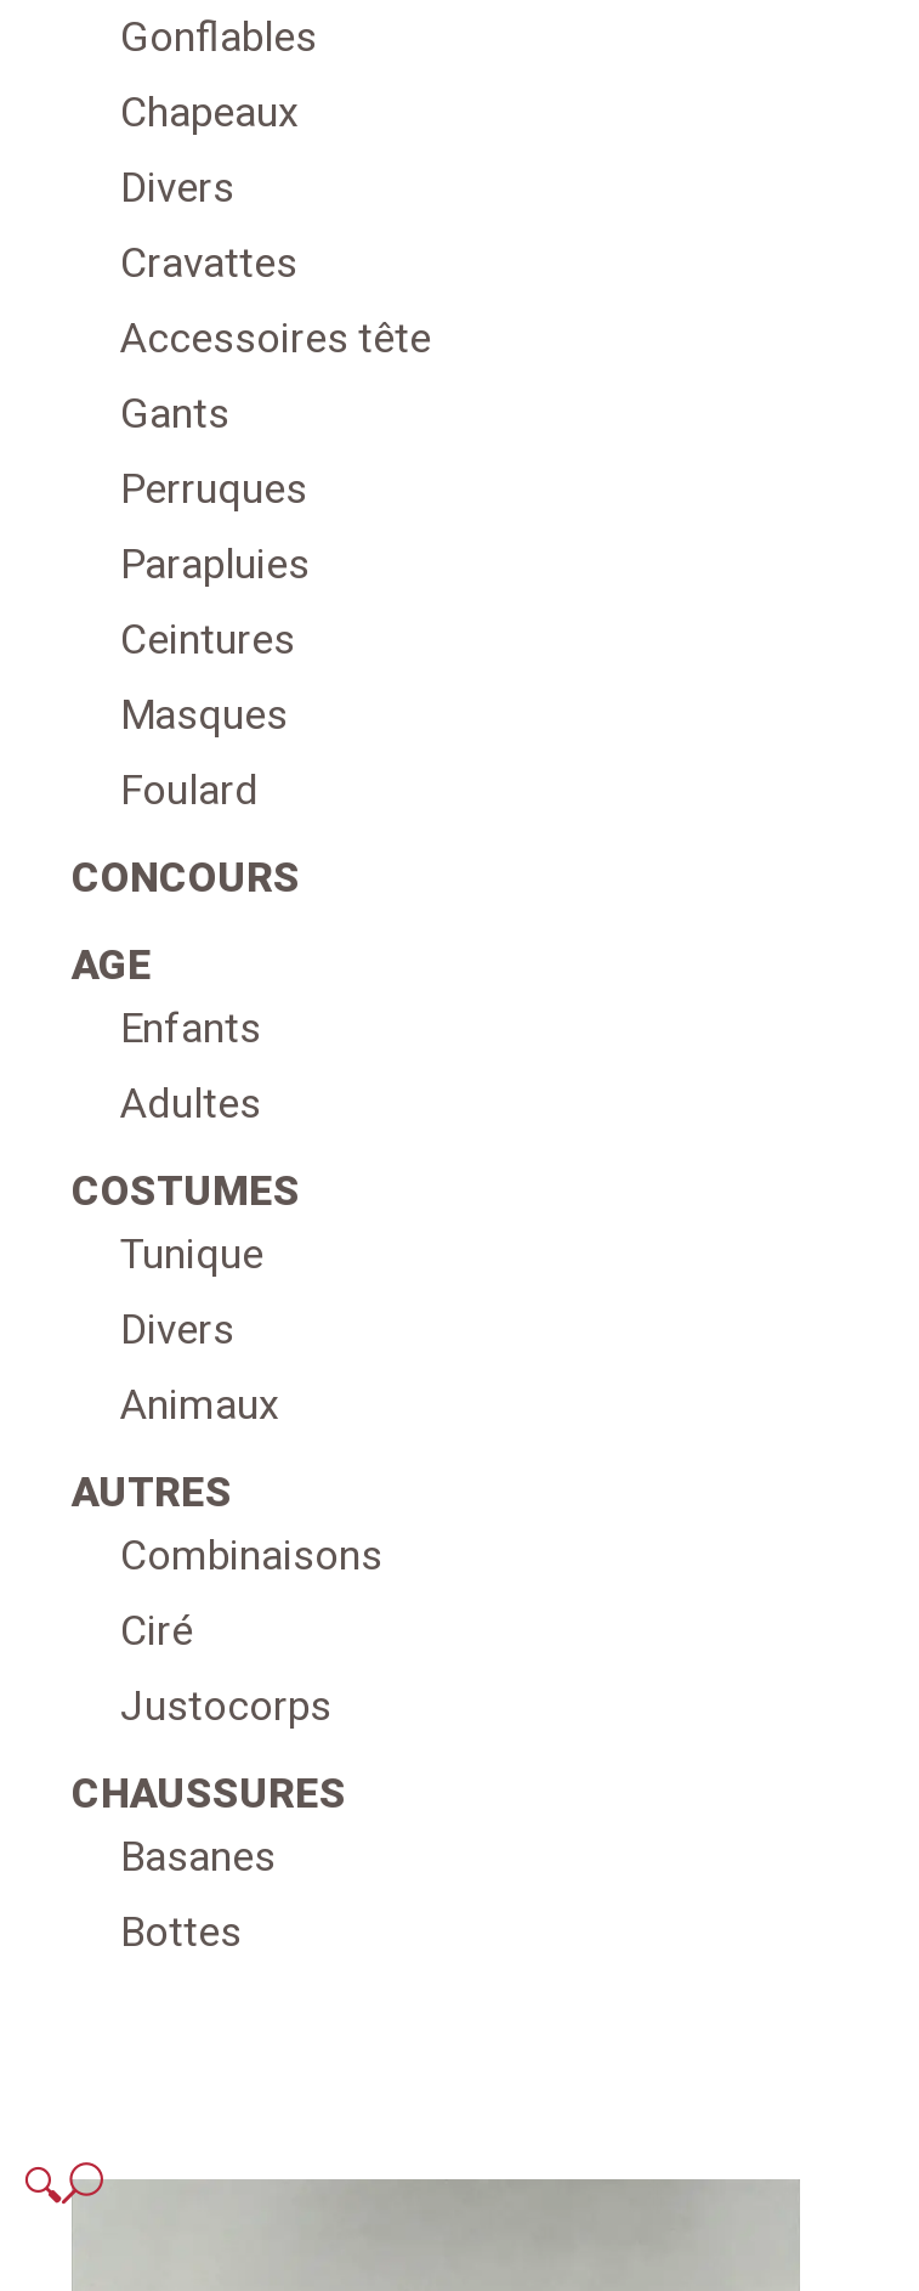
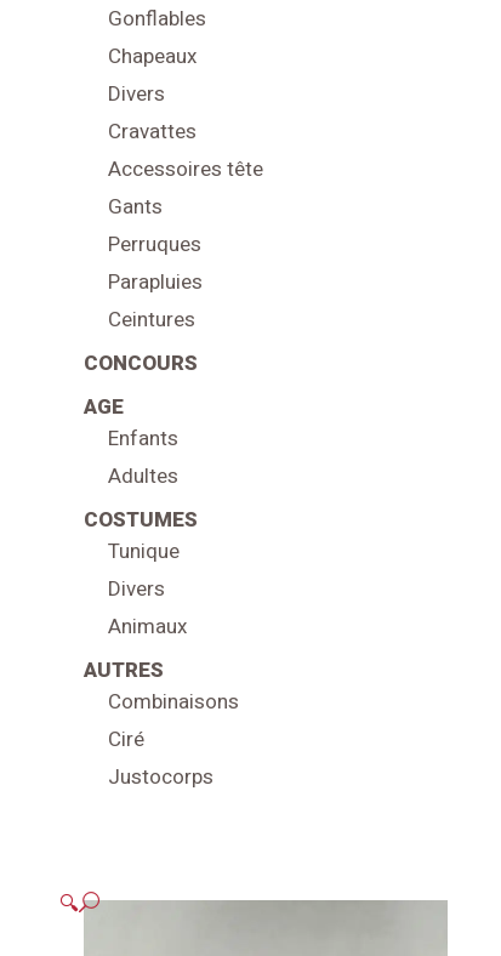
[120,686,288,822] Masques | Foulard -> none
[72,1765,346,1964] CHAUSSURES | Basanes | Bottes -> none

